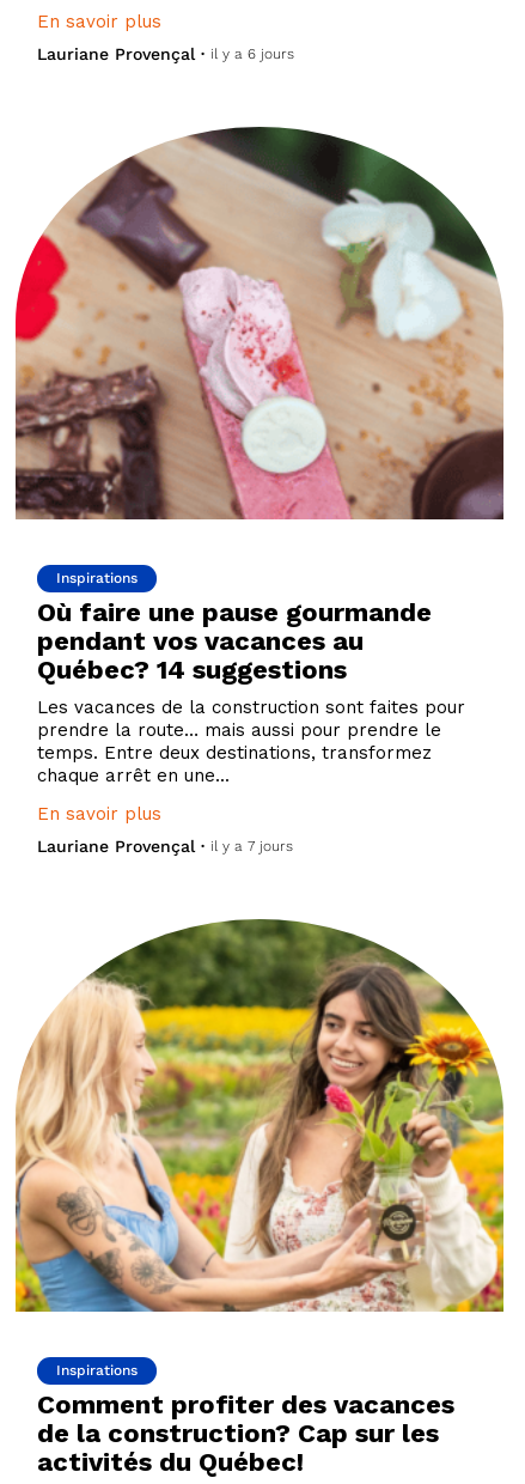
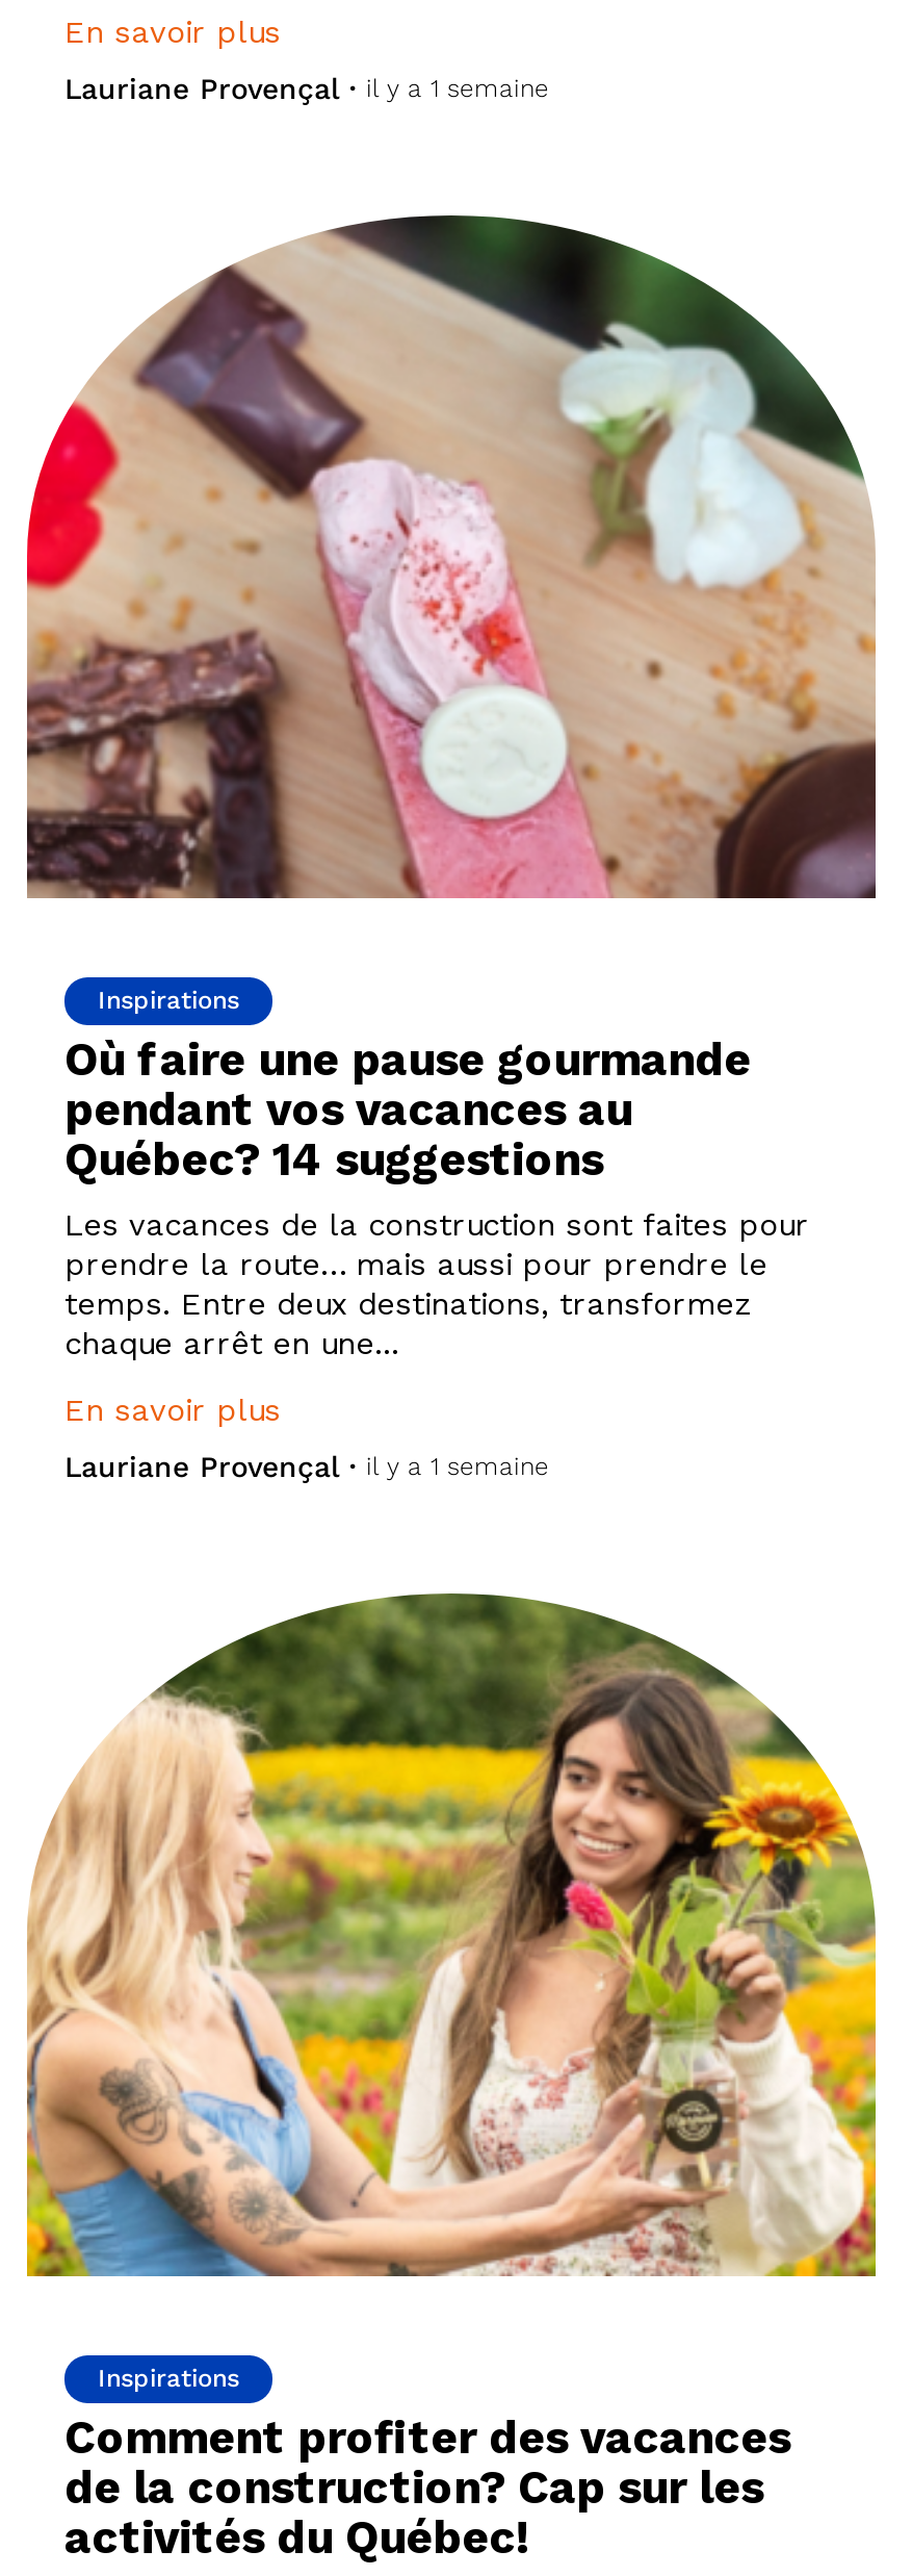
[37,44,294,63] Lauriane Provençal • il y a 6 jours -> [64,72,549,105] Lauriane Provençal • il y a 1 semaine
[37,837,293,856] Lauriane Provençal • il y a 7 jours -> [64,1450,549,1483] Lauriane Provençal • il y a 1 semaine

